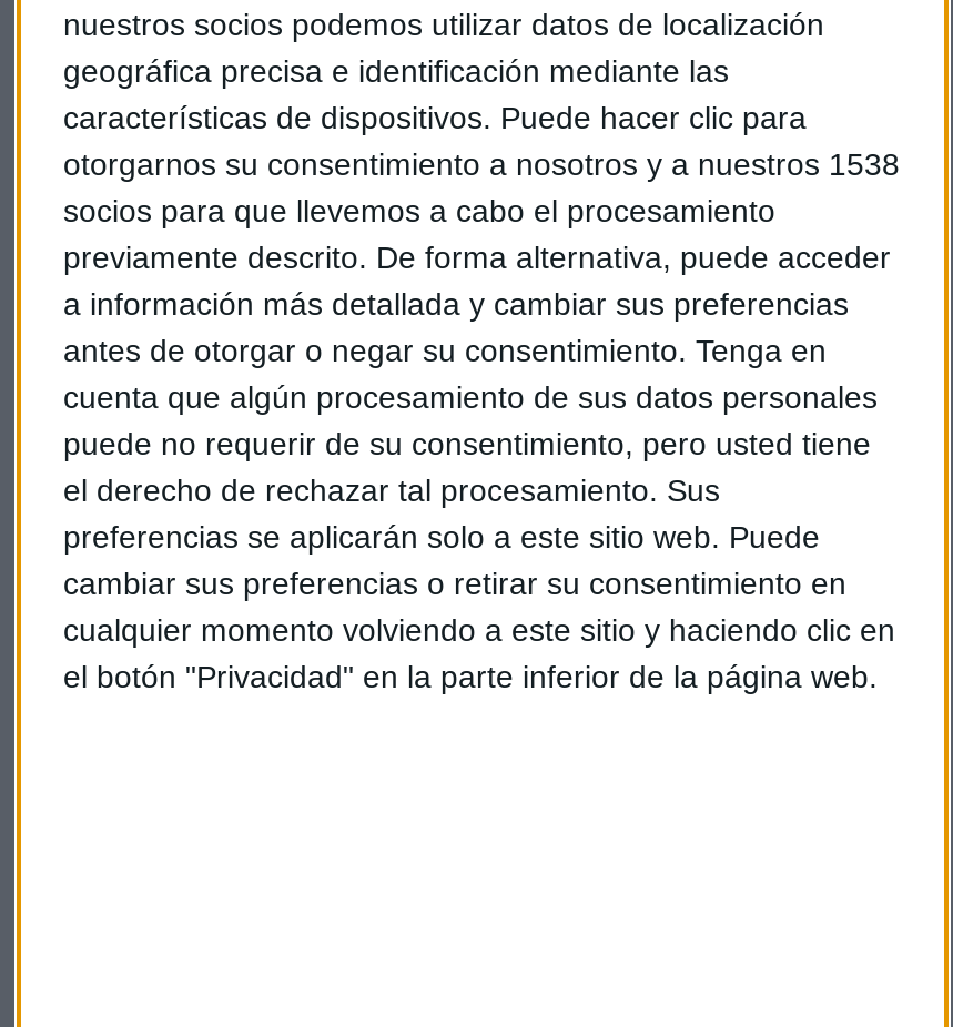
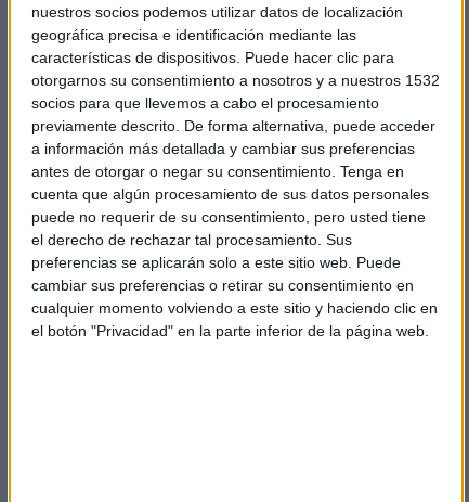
[63,147,900,182] otorgarnos su consentimiento a nosotros y a nuestros 1538 -> [31,72,440,89] otorgarnos su consentimiento a nosotros y a nuestros 1532

